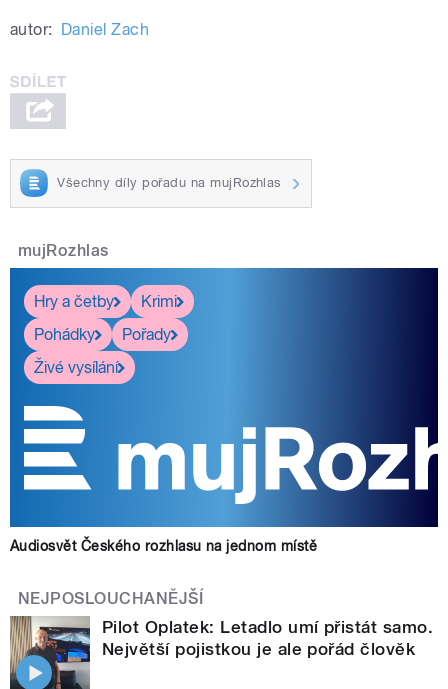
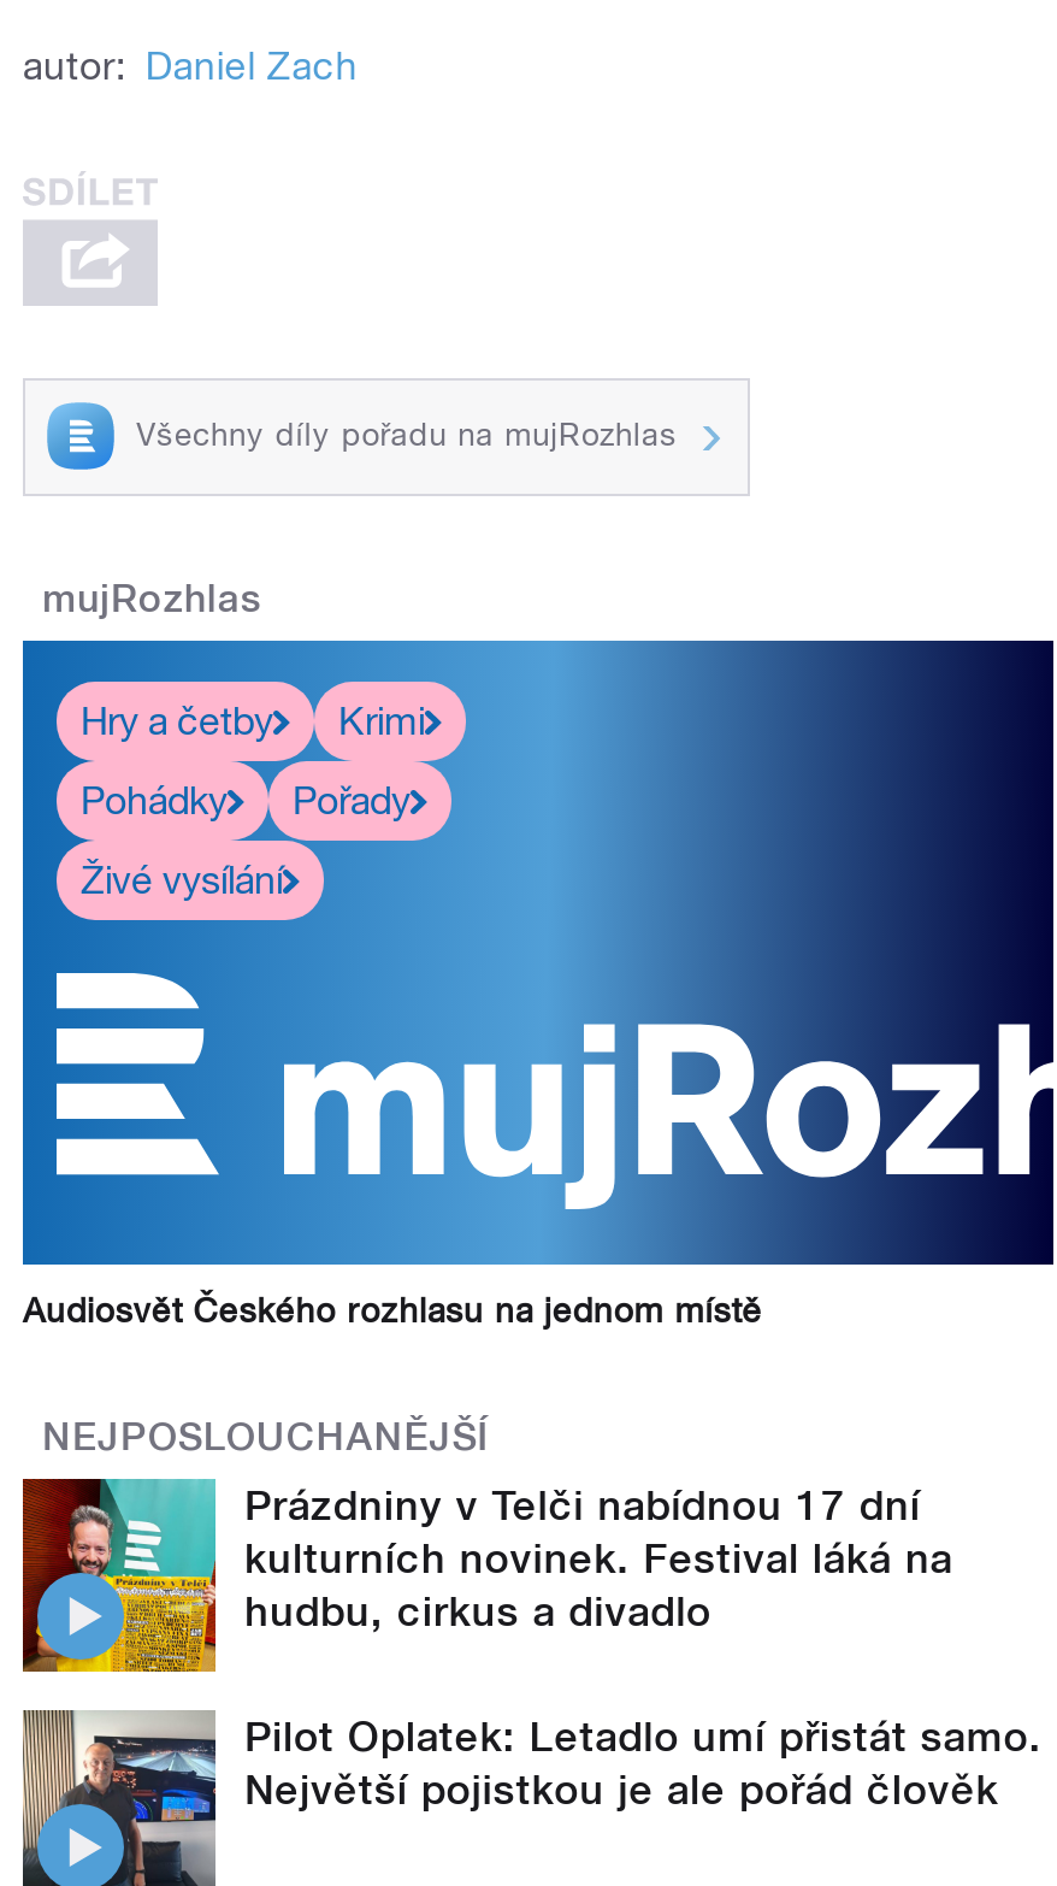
none -> [20,1477,953,1674] [image] | Prázdniny v Telči nabídnou 17 dní | kulturních novinek. Festival láká na | hudbu, cirkus a divadlo

